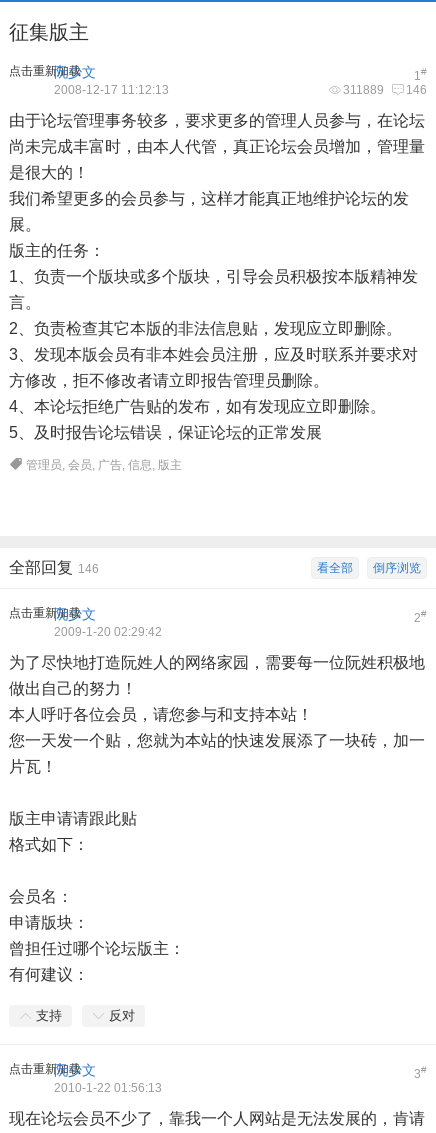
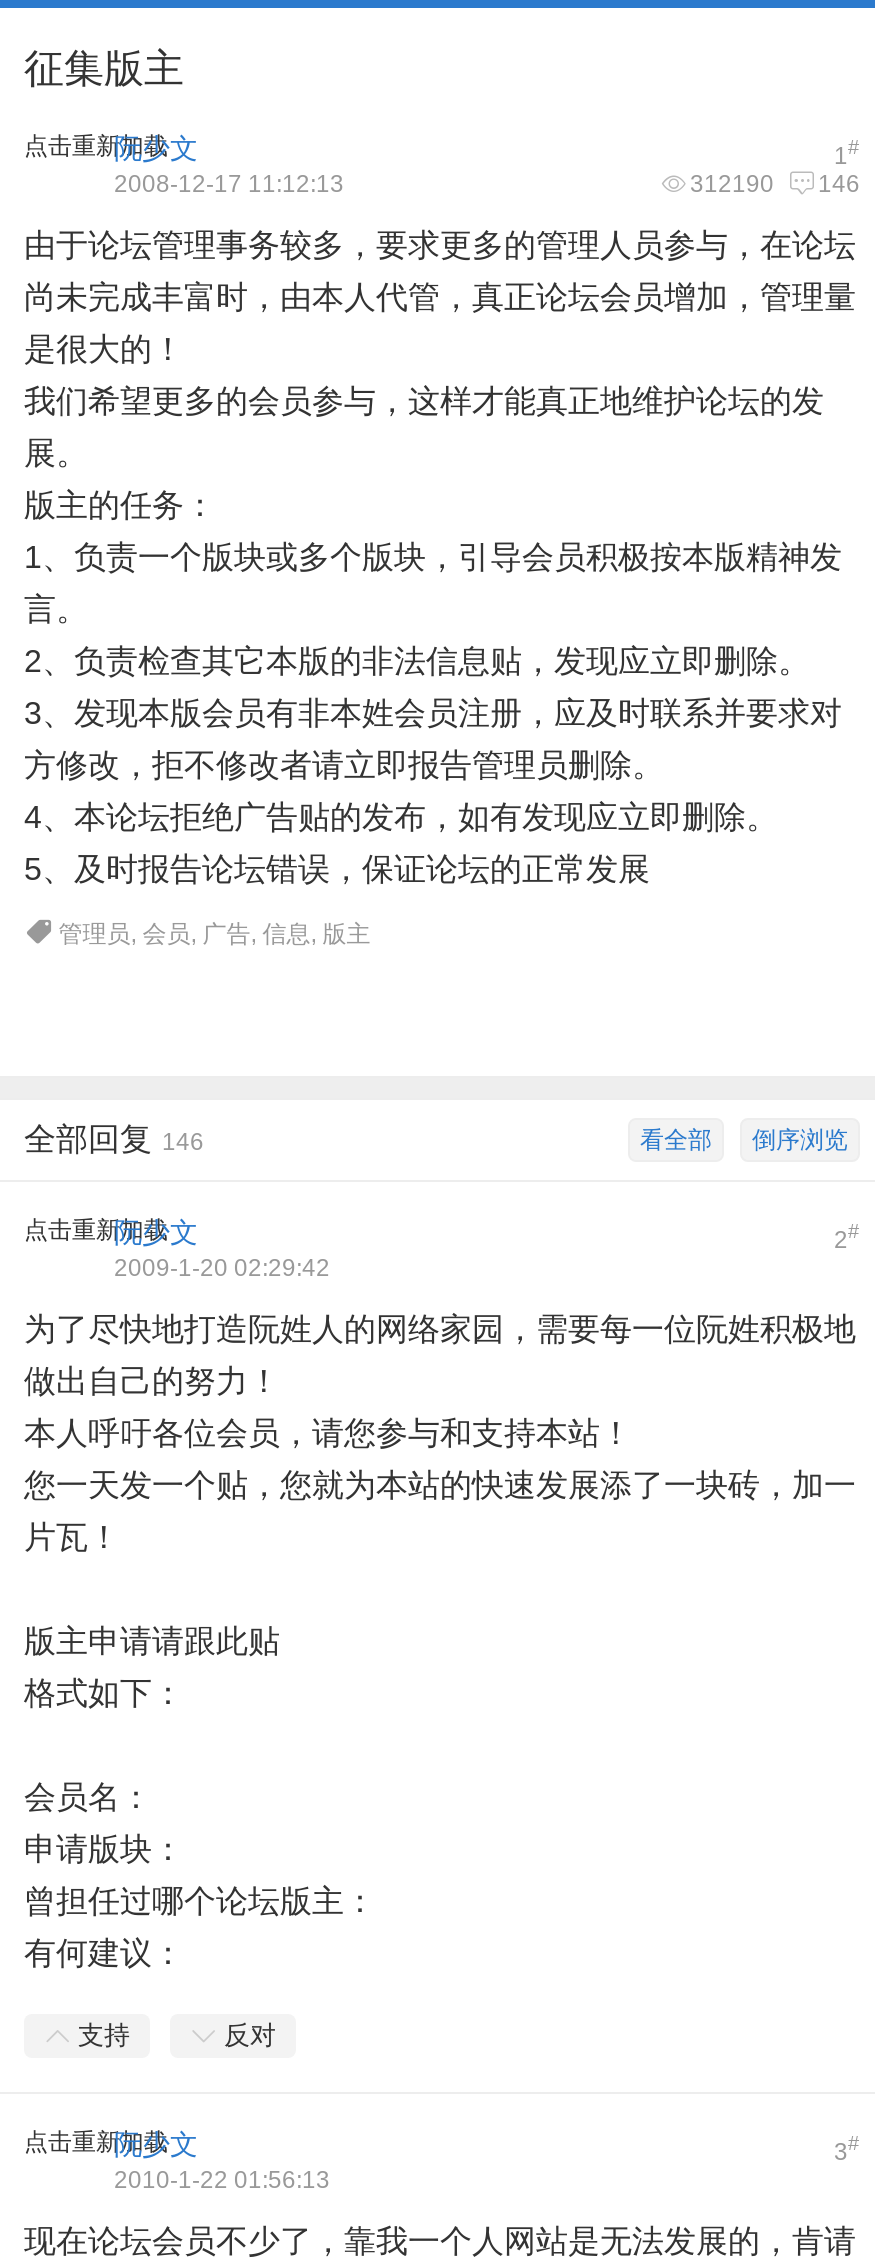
[343,83,427,97] 311889 146 -> [690,170,860,198] 312190 146

